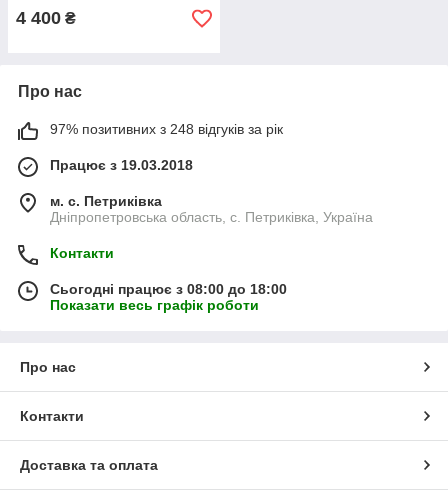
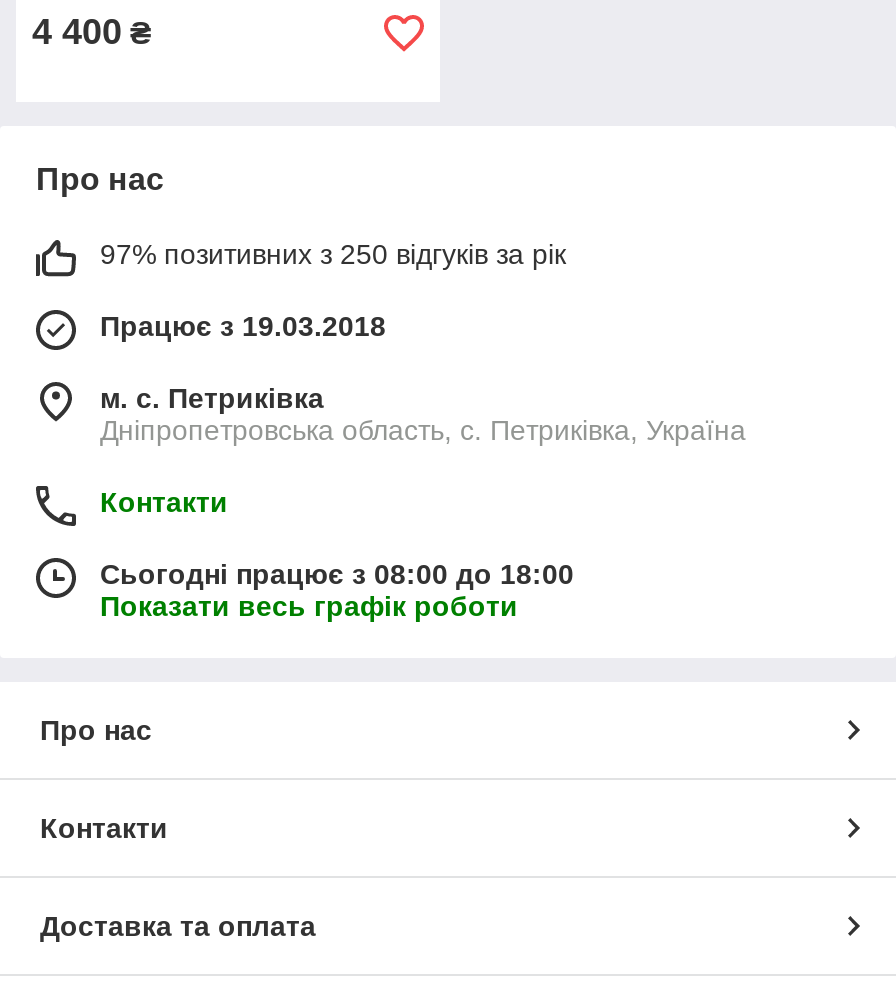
[50,121,283,137] 97% позитивних з 248 відгуків за рік -> [100,238,566,270] 97% позитивних з 250 відгуків за рік

